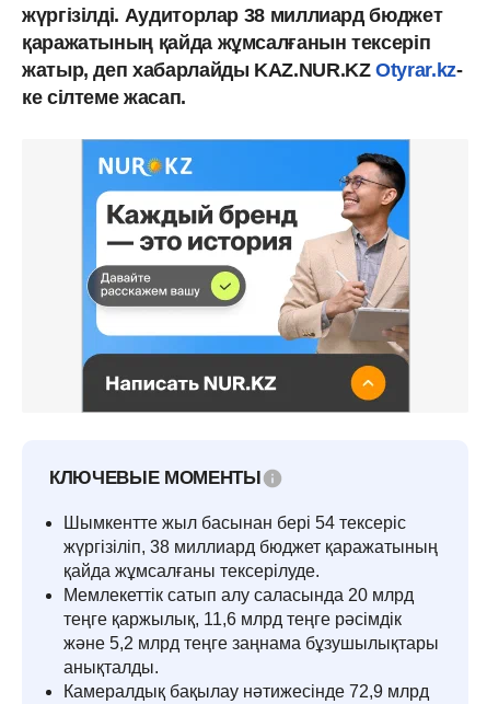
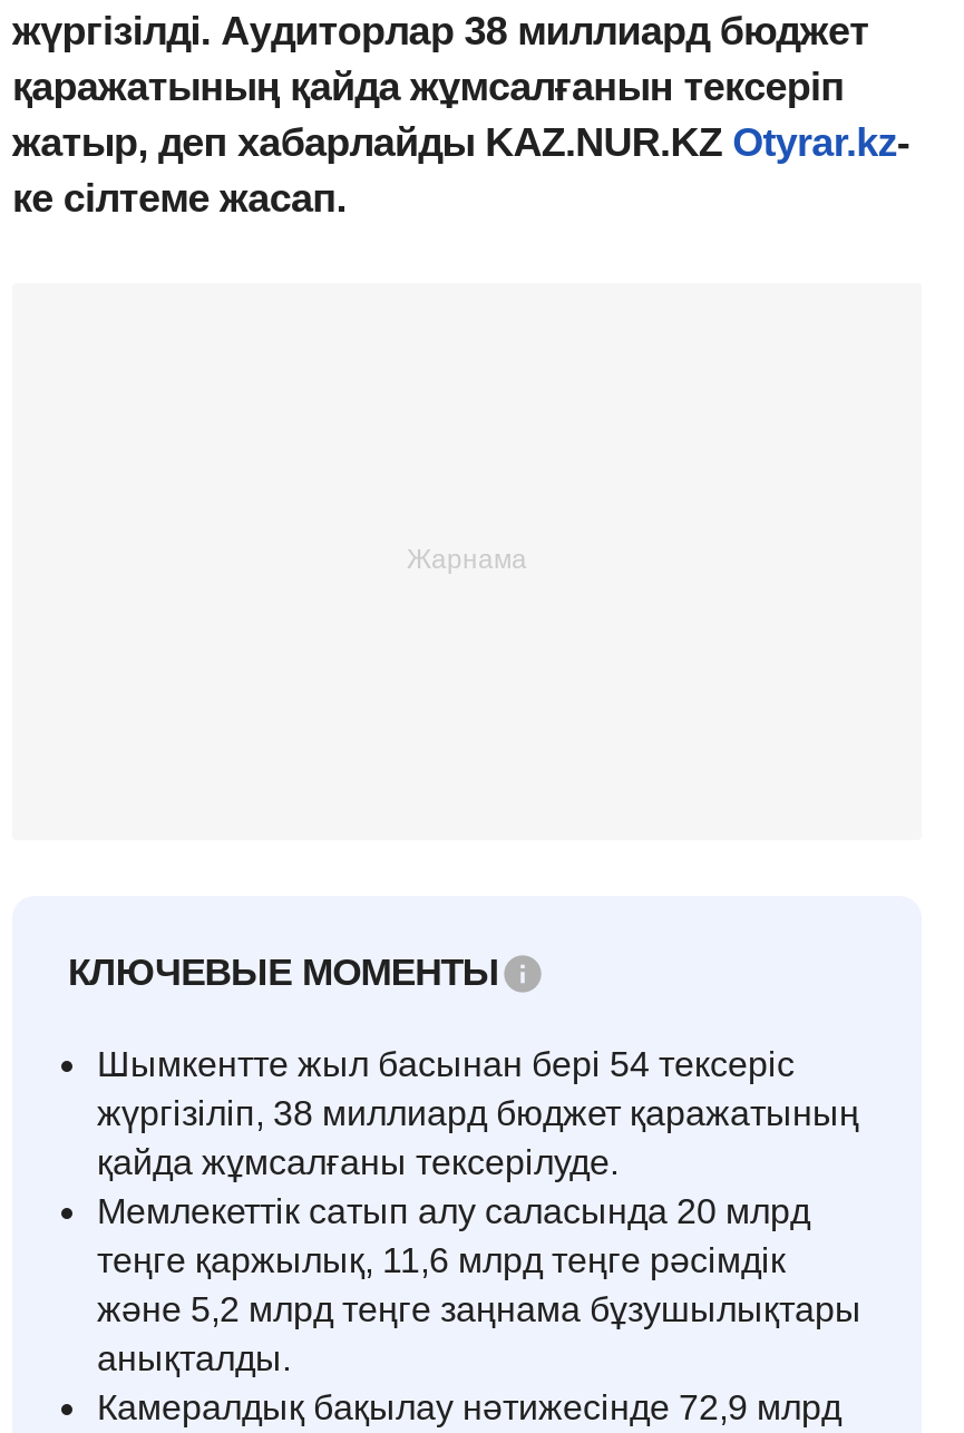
[81,138,410,413] [image] -> none

